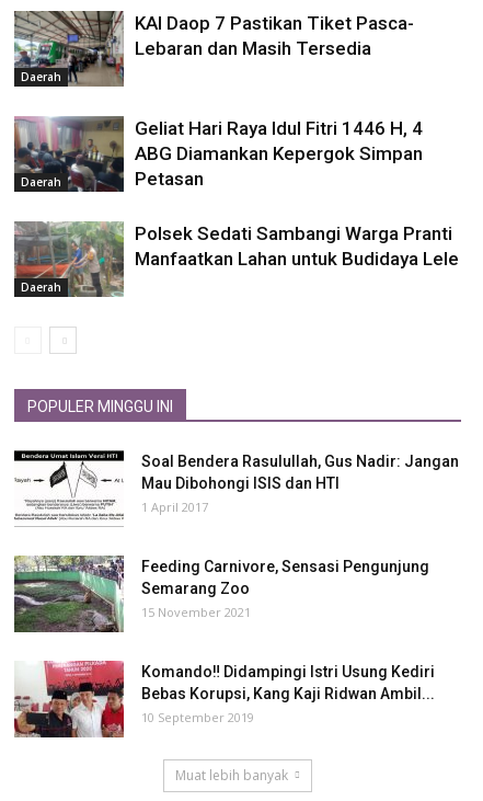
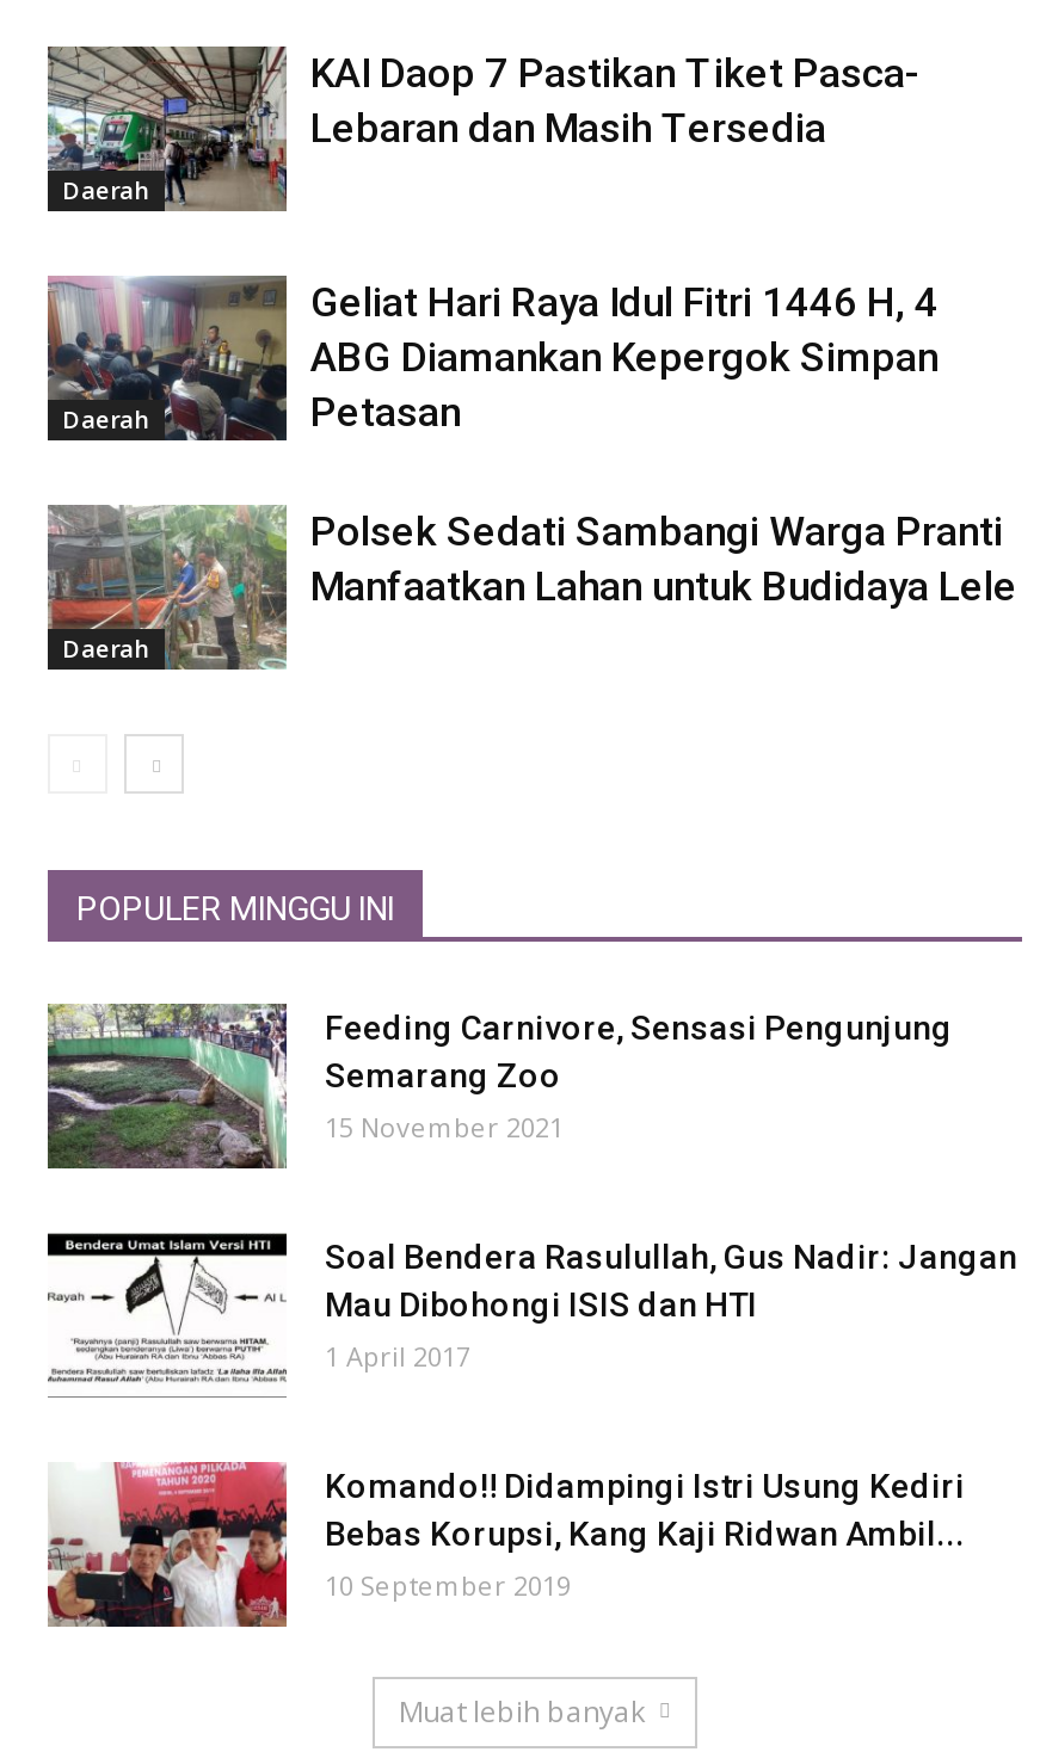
moved [22,451,459,520] -> [64,1234,1017,1384]: [image] | Soal Bendera Rasulullah, Gus Nadir: Jangan | Mau Dibohongi ISIS dan HTI | 1 April 2017
moved [13,556,429,633] -> [45,1003,953,1170]: [image] | Feeding Carnivore, Sensasi Pengunjung | Semarang Zoo | 15 November 2021

